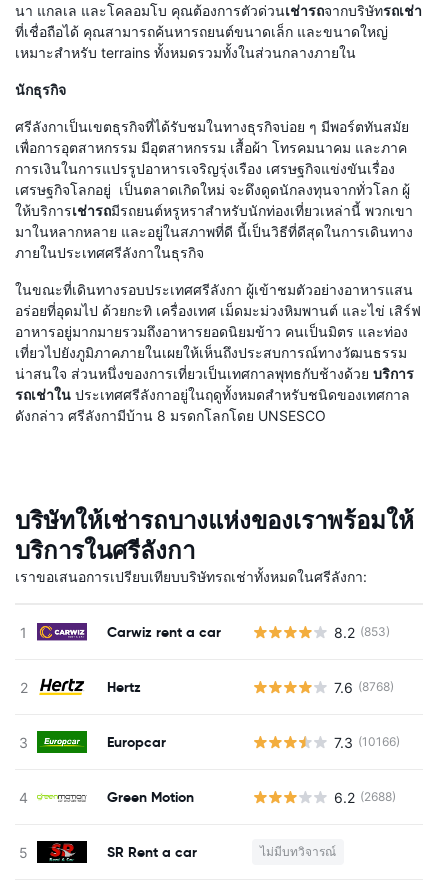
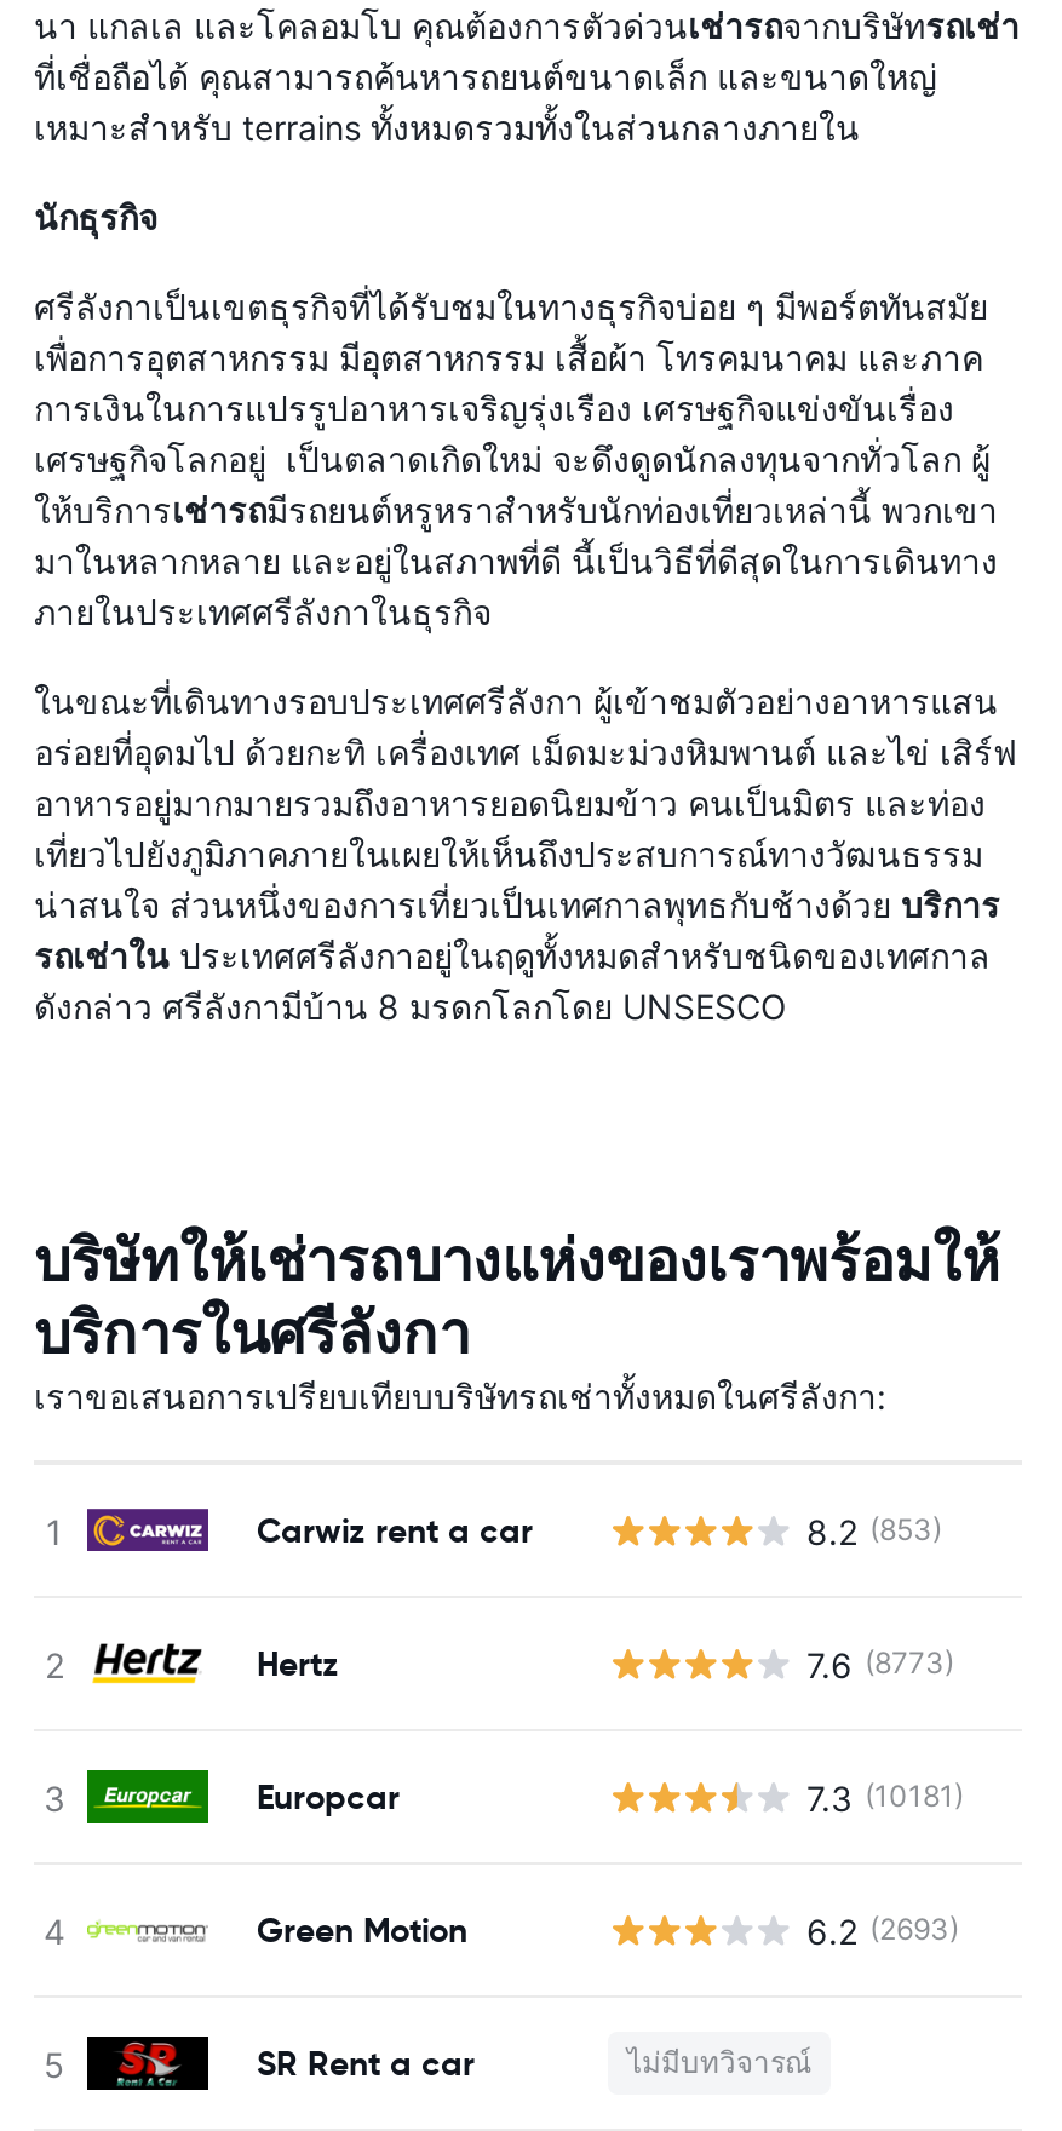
[334,678,394,695] 7.6 (8768) -> [806,1643,954,1684] 7.6 (8773)
[334,733,400,750] 7.3 (10166) -> [806,1776,964,1817] 7.3 (10181)
[334,788,396,805] 6.2 (2688) -> [806,1909,959,1951] 6.2 (2693)

